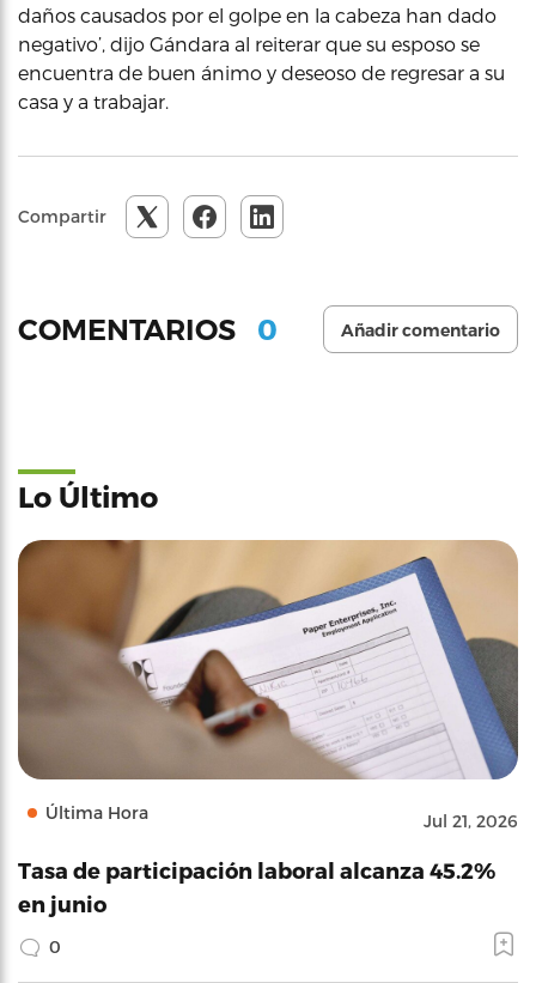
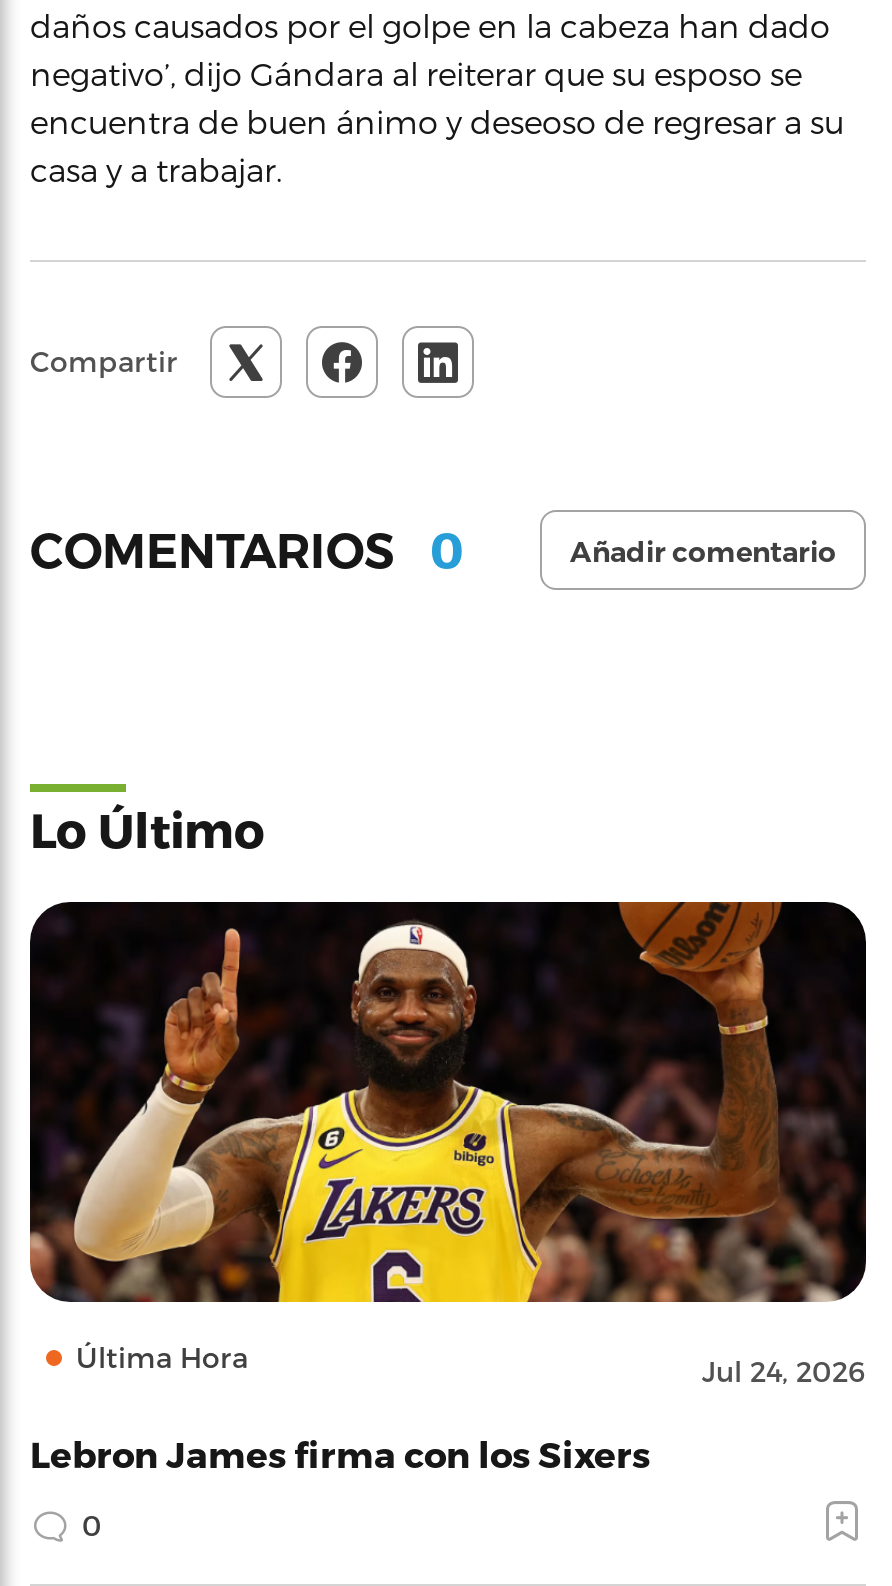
[17,539,519,831] [image] | Jul 21, 2026 -> [28,900,868,1388] [image] | Jul 24, 2026
[18,857,495,916] Tasa de participación laboral alcanza 45.2% | en junio -> [30,1432,650,1474] Lebron James firma con los Sixers

